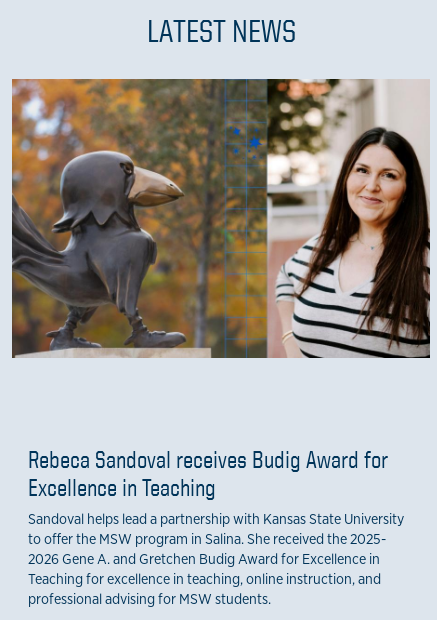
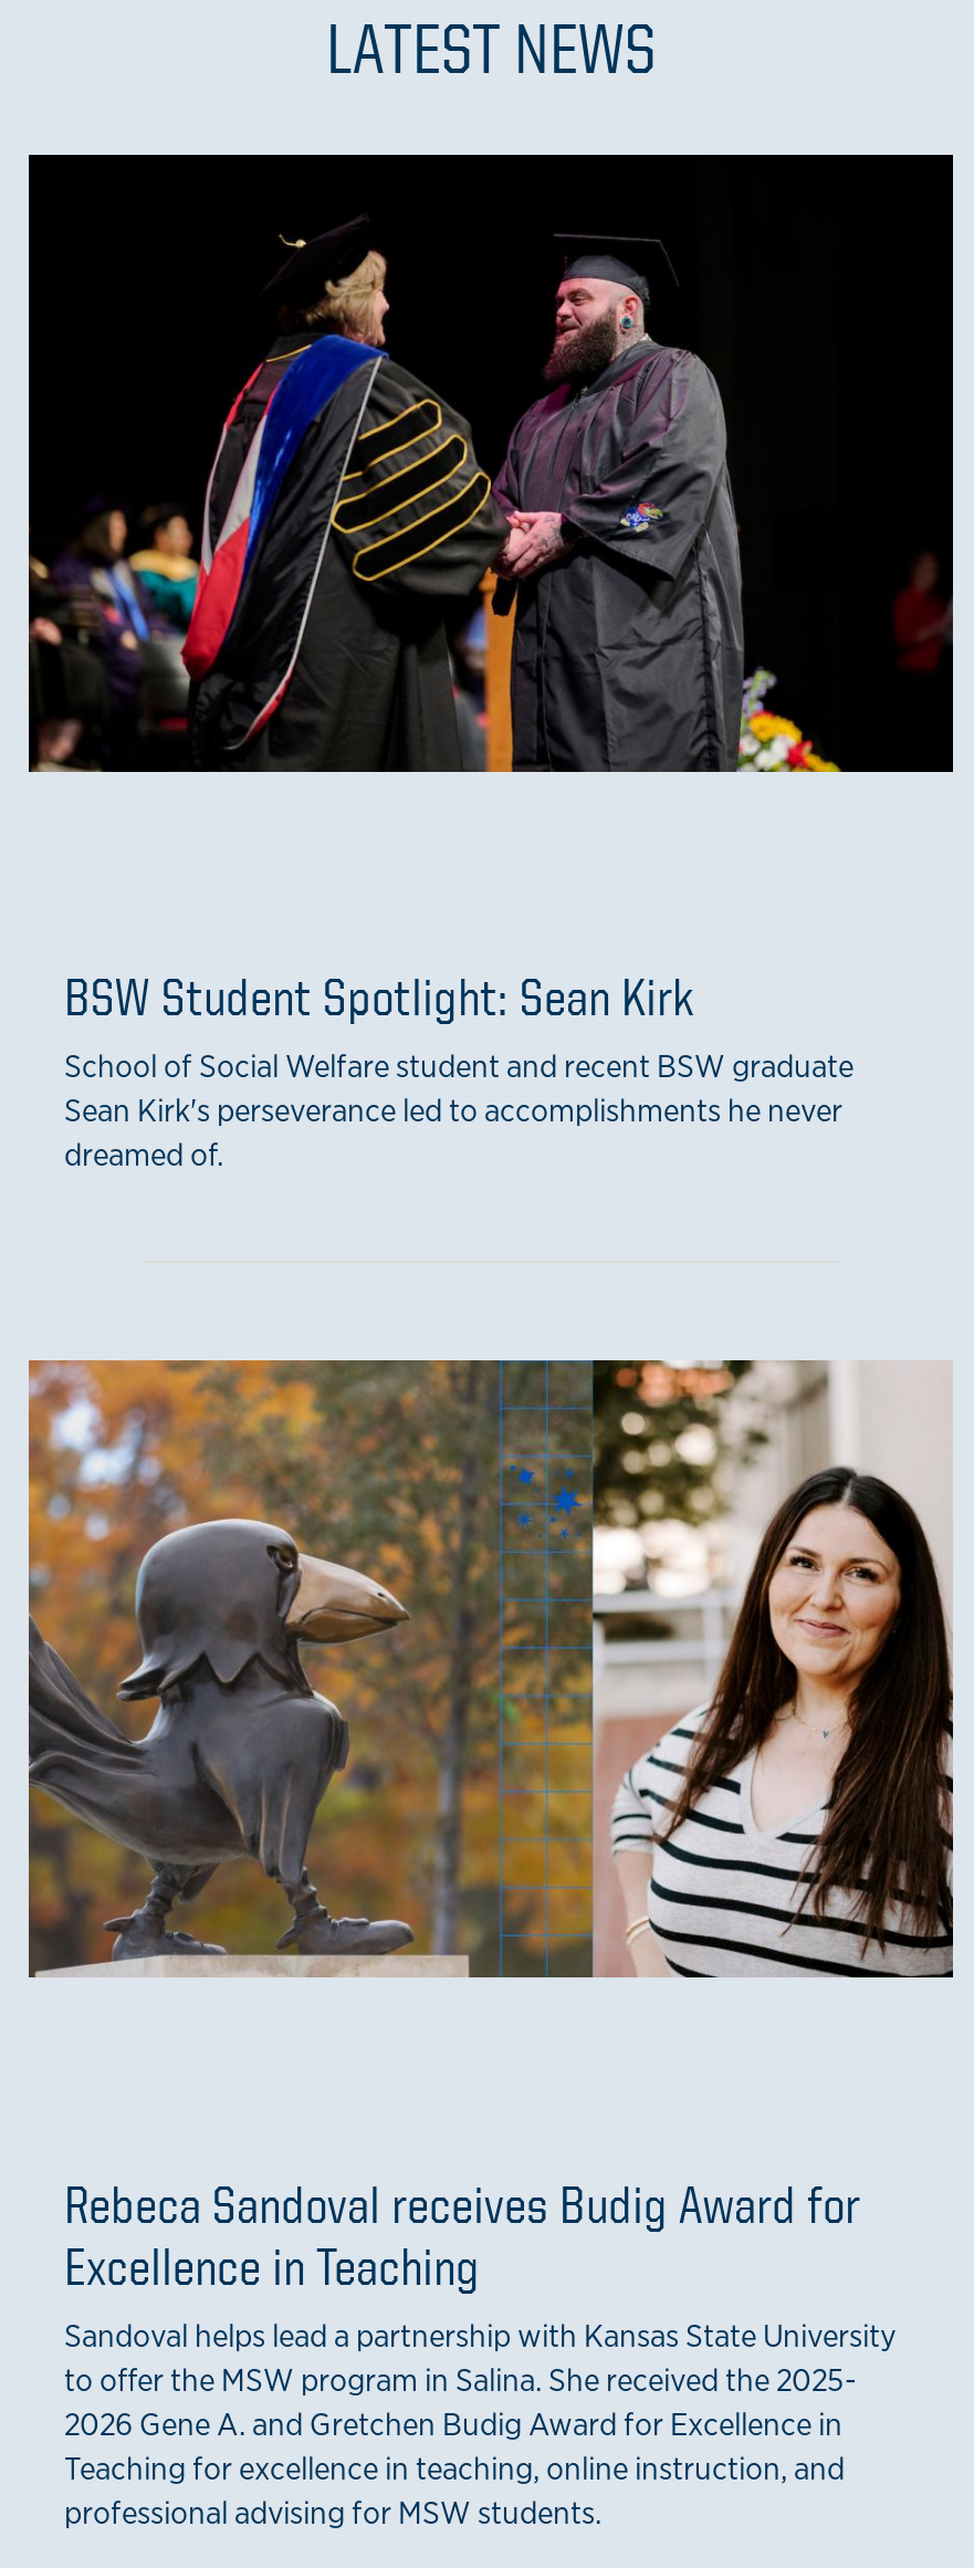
none -> [27,153,955,774] [image]
none -> [64,968,853,1176] BSW Student Spotlight: Sean Kirk | School of Social Welfare student and recent BSW graduate | Sean Kirk's perseverance led to accomplishments he never | dreamed of.

